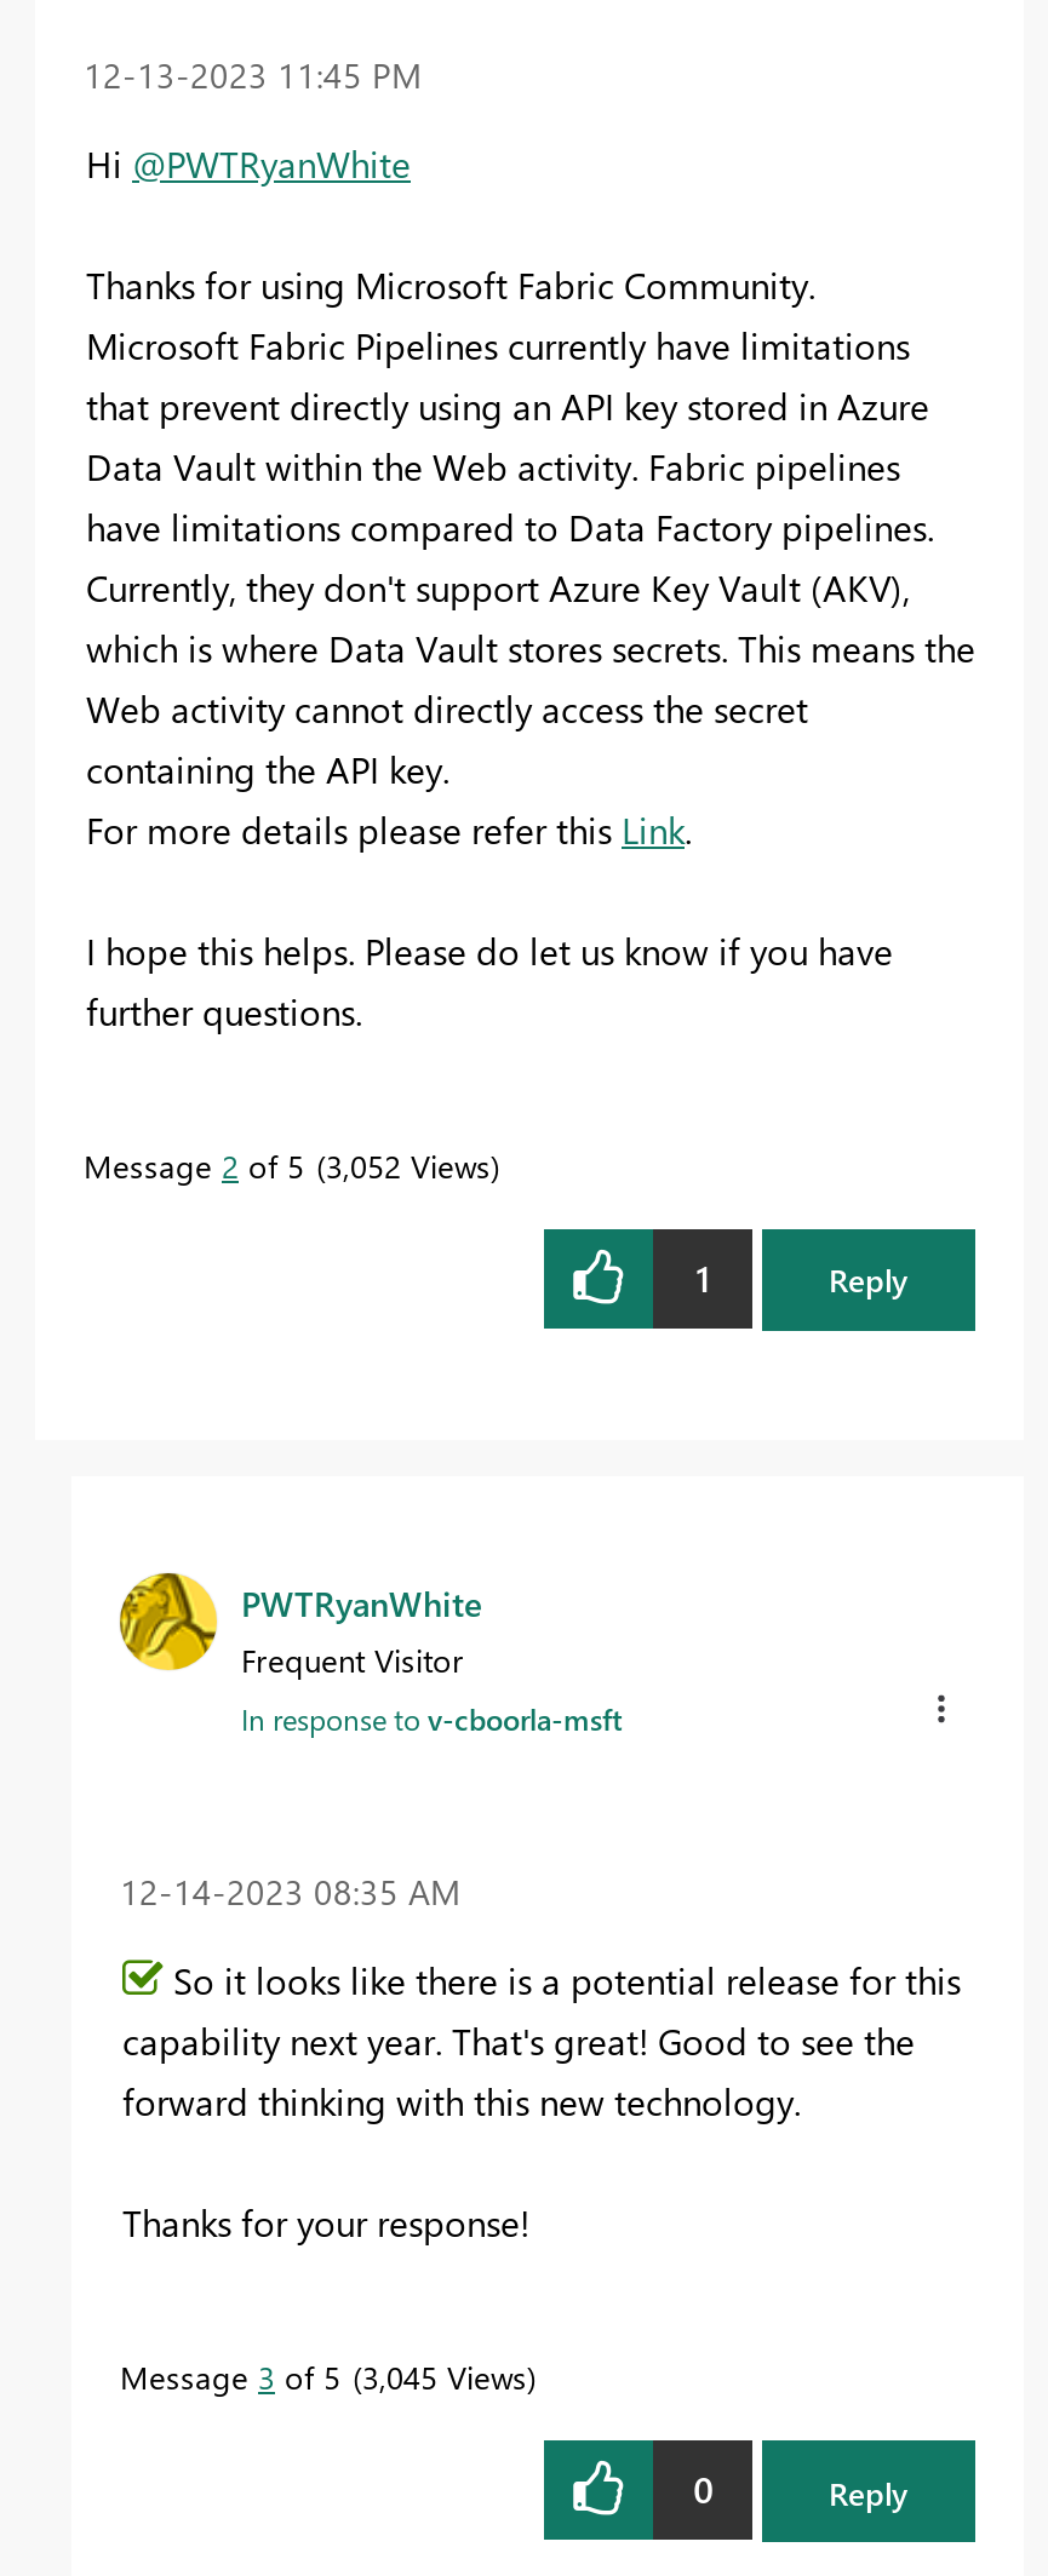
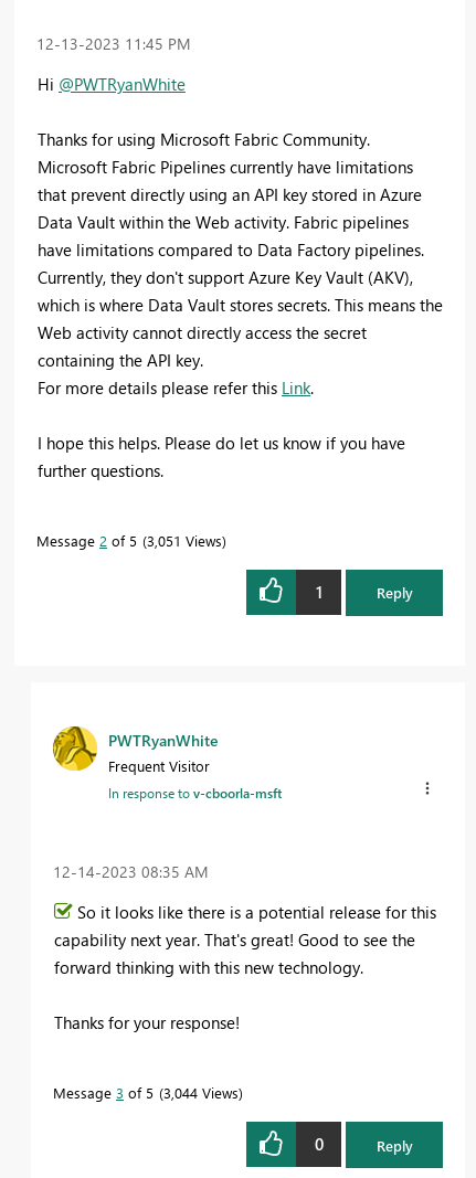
[84,1143,491,1184] Message 2 of 5 3,052 Views -> [36,530,222,549] Message 2 of 5 3,051 Views
[120,2355,527,2397] Message 3 of 5 3,045 Views -> [53,1083,239,1102] Message 3 of 5 3,044 Views

